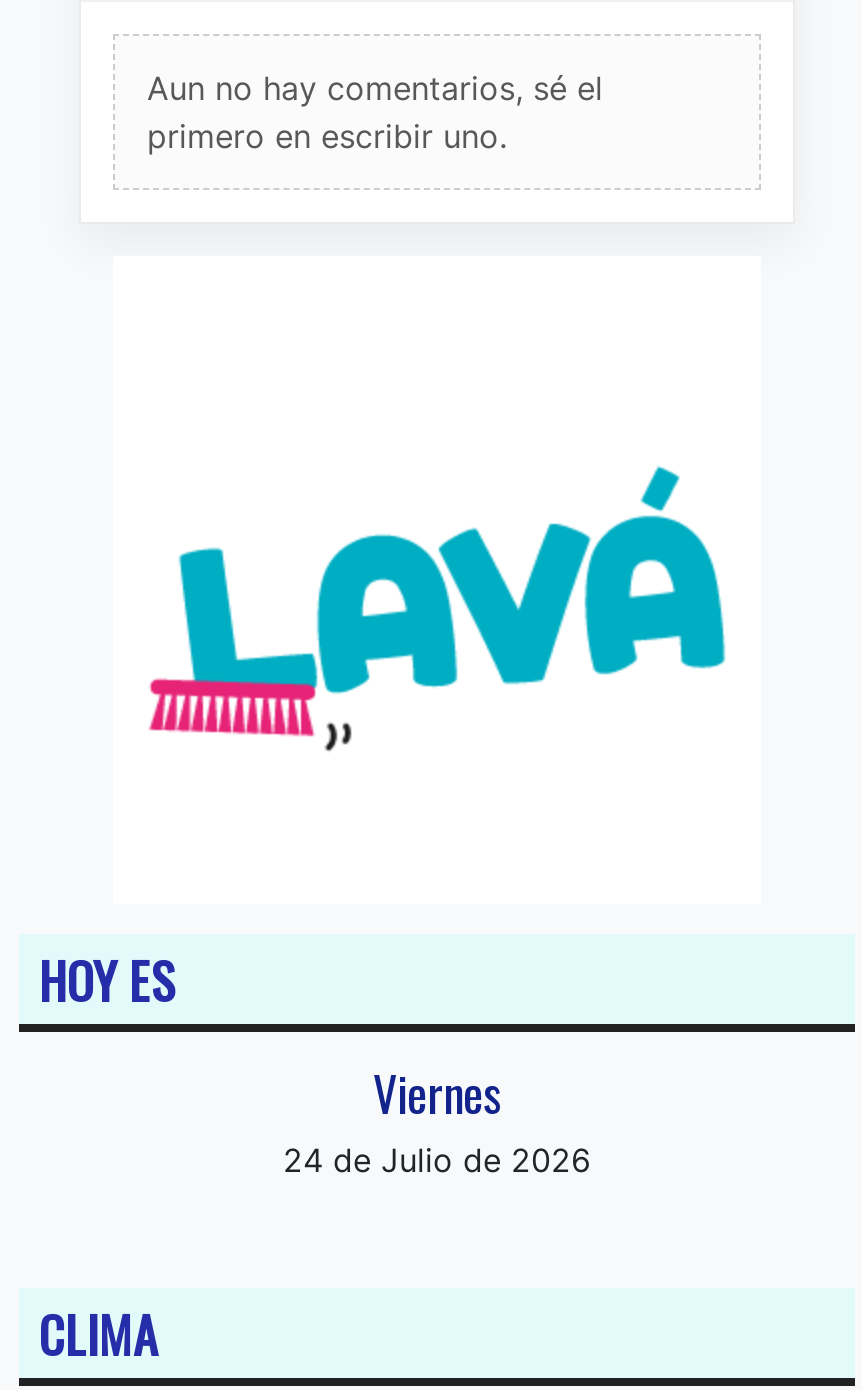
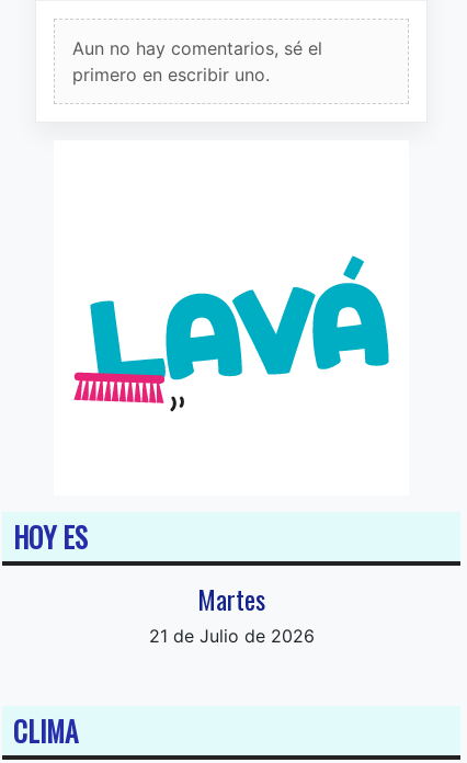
[283,1056,591,1180] Viernes | 24 de Julio de 2026 -> [149,579,314,647] Martes | 21 de Julio de 2026

